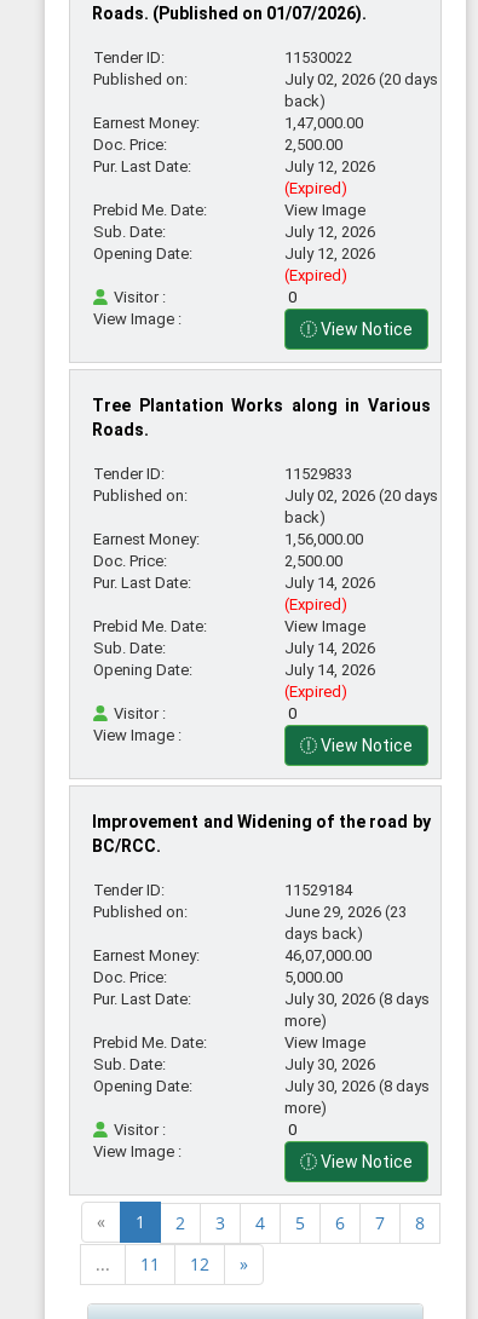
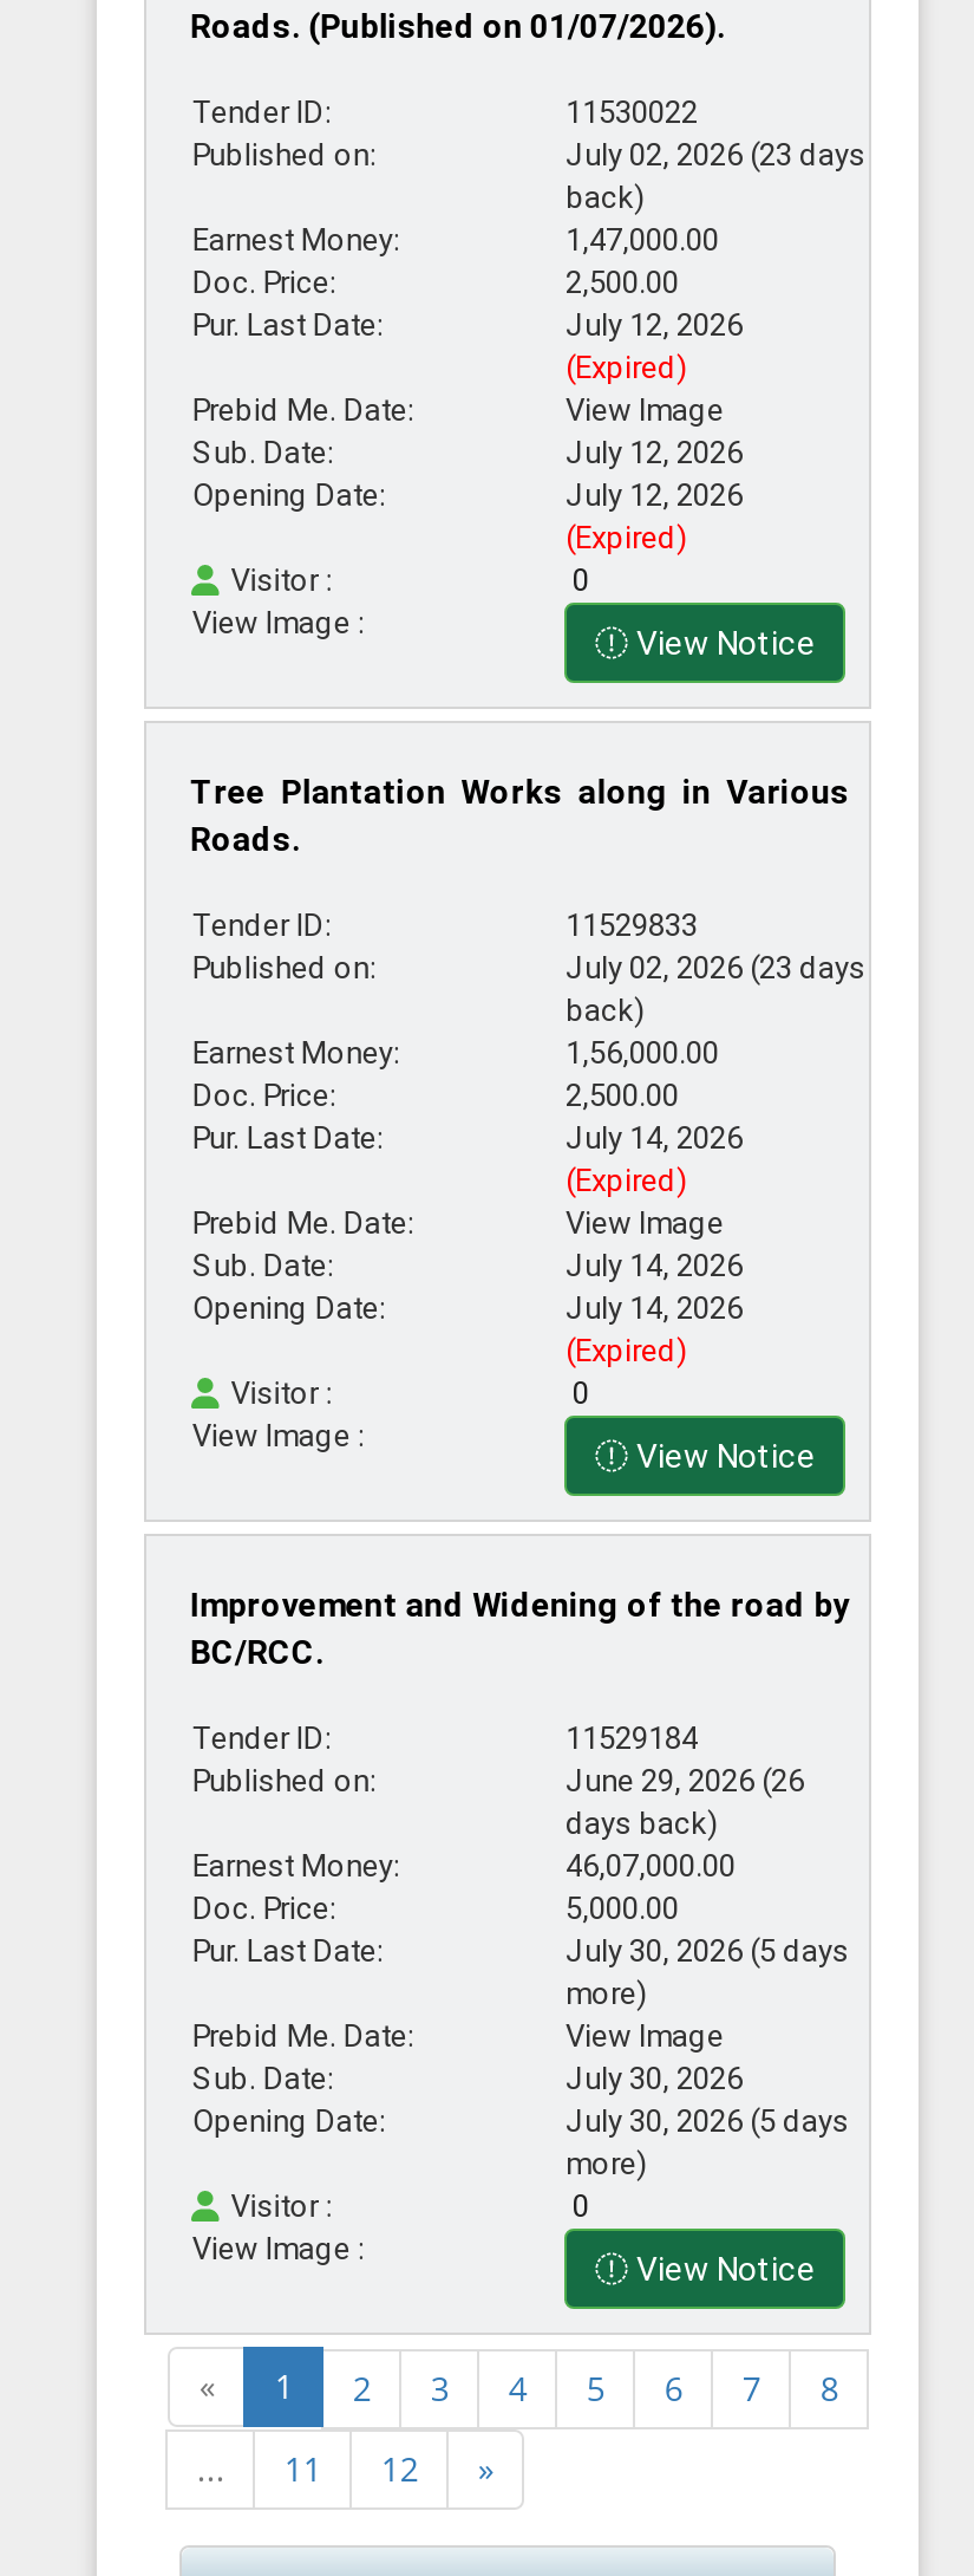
[285,70,439,88] July 02, 2026 (20 days -> [566,137,865,173] July 02, 2026 (23 days
[285,486,439,505] July 02, 2026 (20 days -> [566,950,865,985] July 02, 2026 (23 days
[285,903,407,921] June 29, 2026 (23 -> [566,1763,804,1798] June 29, 2026 (26
[285,990,430,1008] July 30, 2026 (8 days -> [566,1933,849,1969] July 30, 2026 (5 days
[285,1077,430,1095] July 30, 2026 (8 days -> [566,2103,849,2139] July 30, 2026 (5 days

